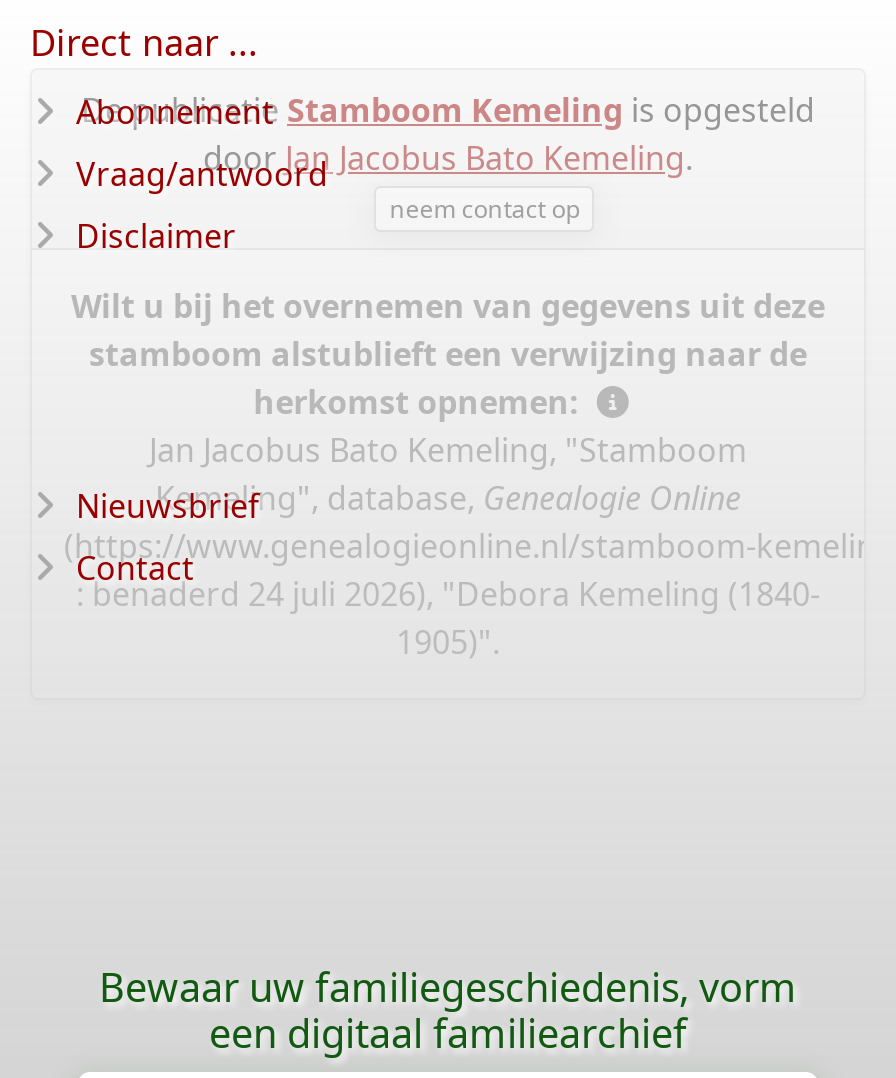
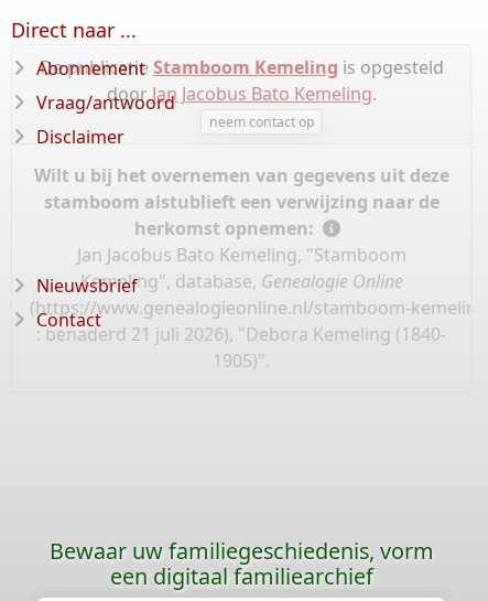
[76,573,820,617] : benaderd 24 juli 2026), "Debora Kemeling (1840- -> [36,322,446,347] : benaderd 21 juli 2026), "Debora Kemeling (1840-

